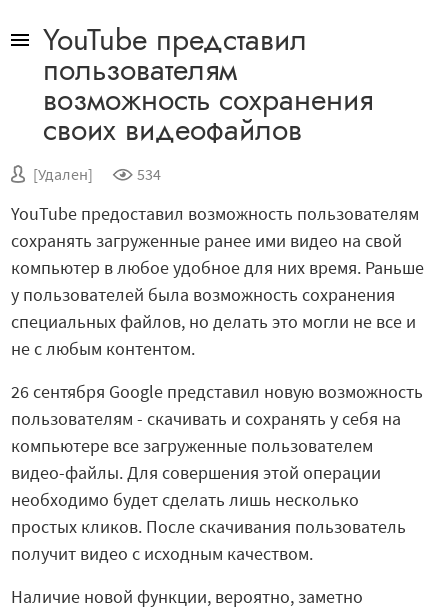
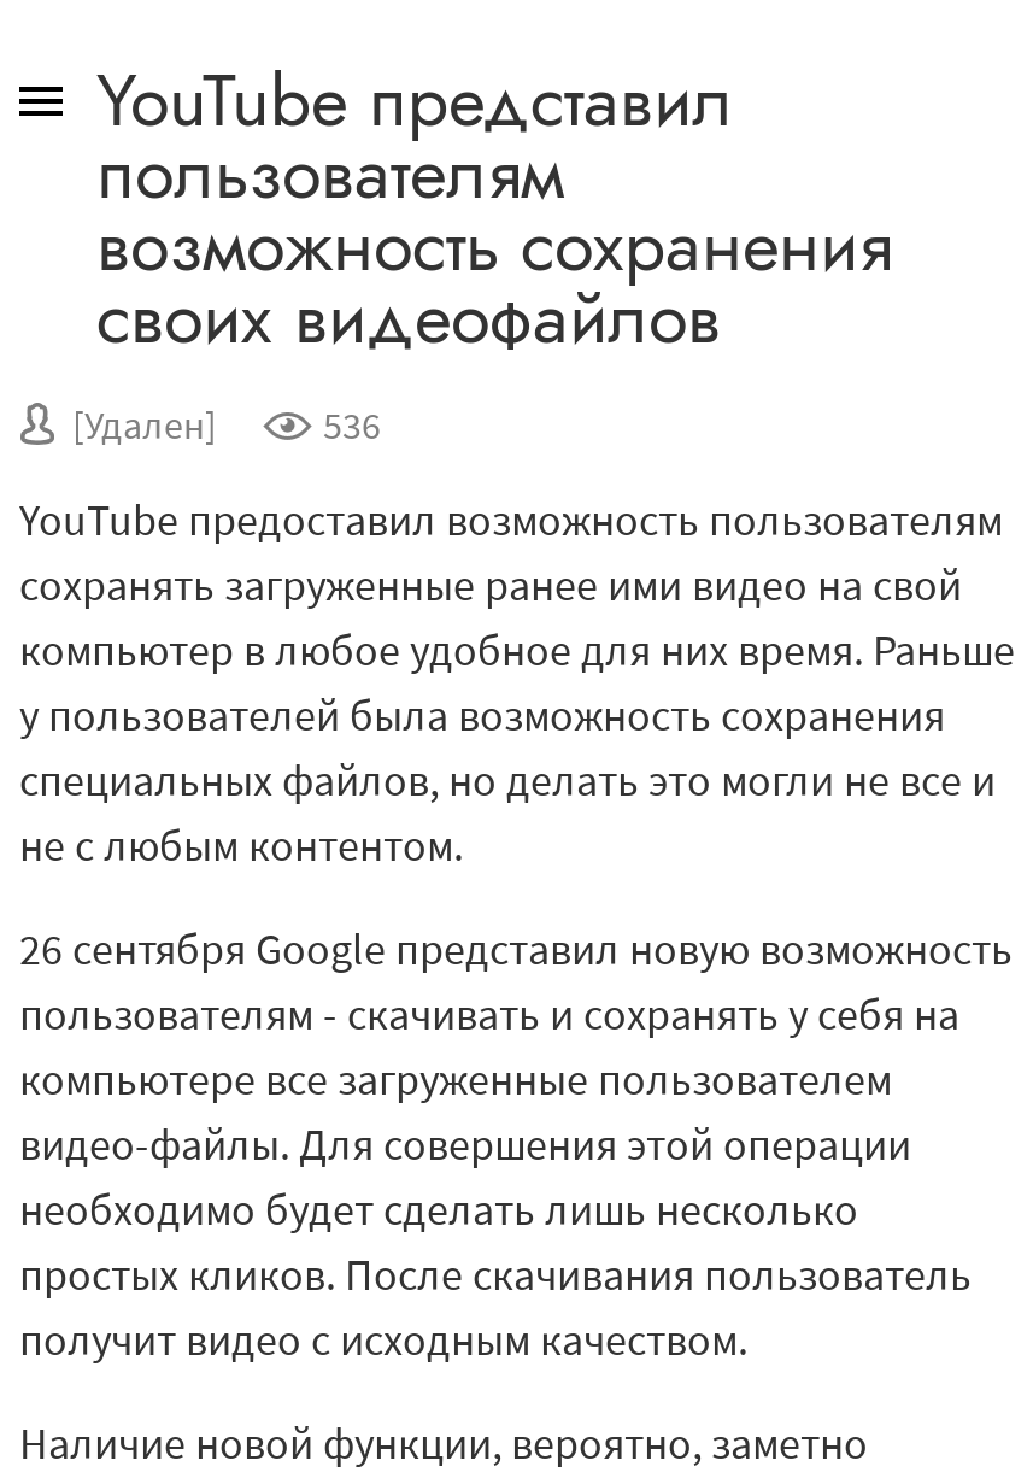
[137,164,161,184] 534 -> [323,400,381,448] 536

